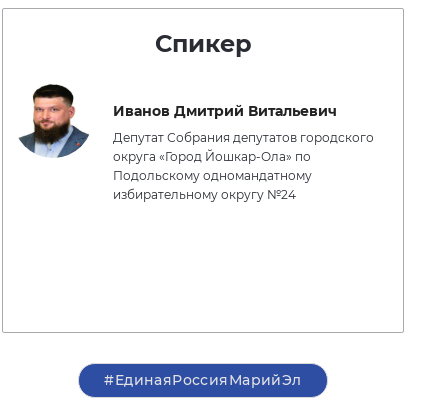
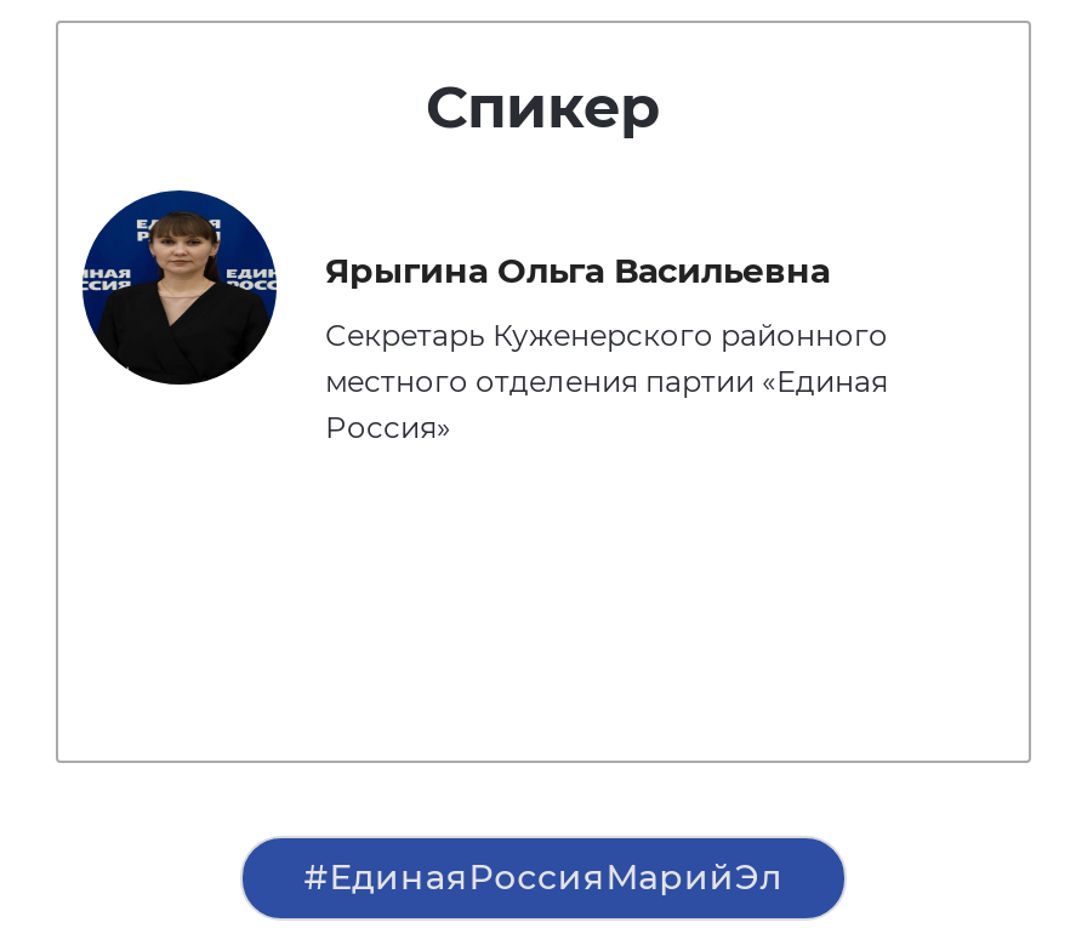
[14,83,337,158] [image] | Иванов Дмитрий Витальевич -> [80,187,830,388] [image] | Ярыгина Ольга Васильевна
[113,129,374,201] Депутат Собрания депутатов городского | округа «Город Йошкар-Ола» по | Подольскому одномандатному | избирательному округу №24 -> [325,317,888,445] Секретарь Куженерского районного | местного отделения партии «Единая | Россия»

